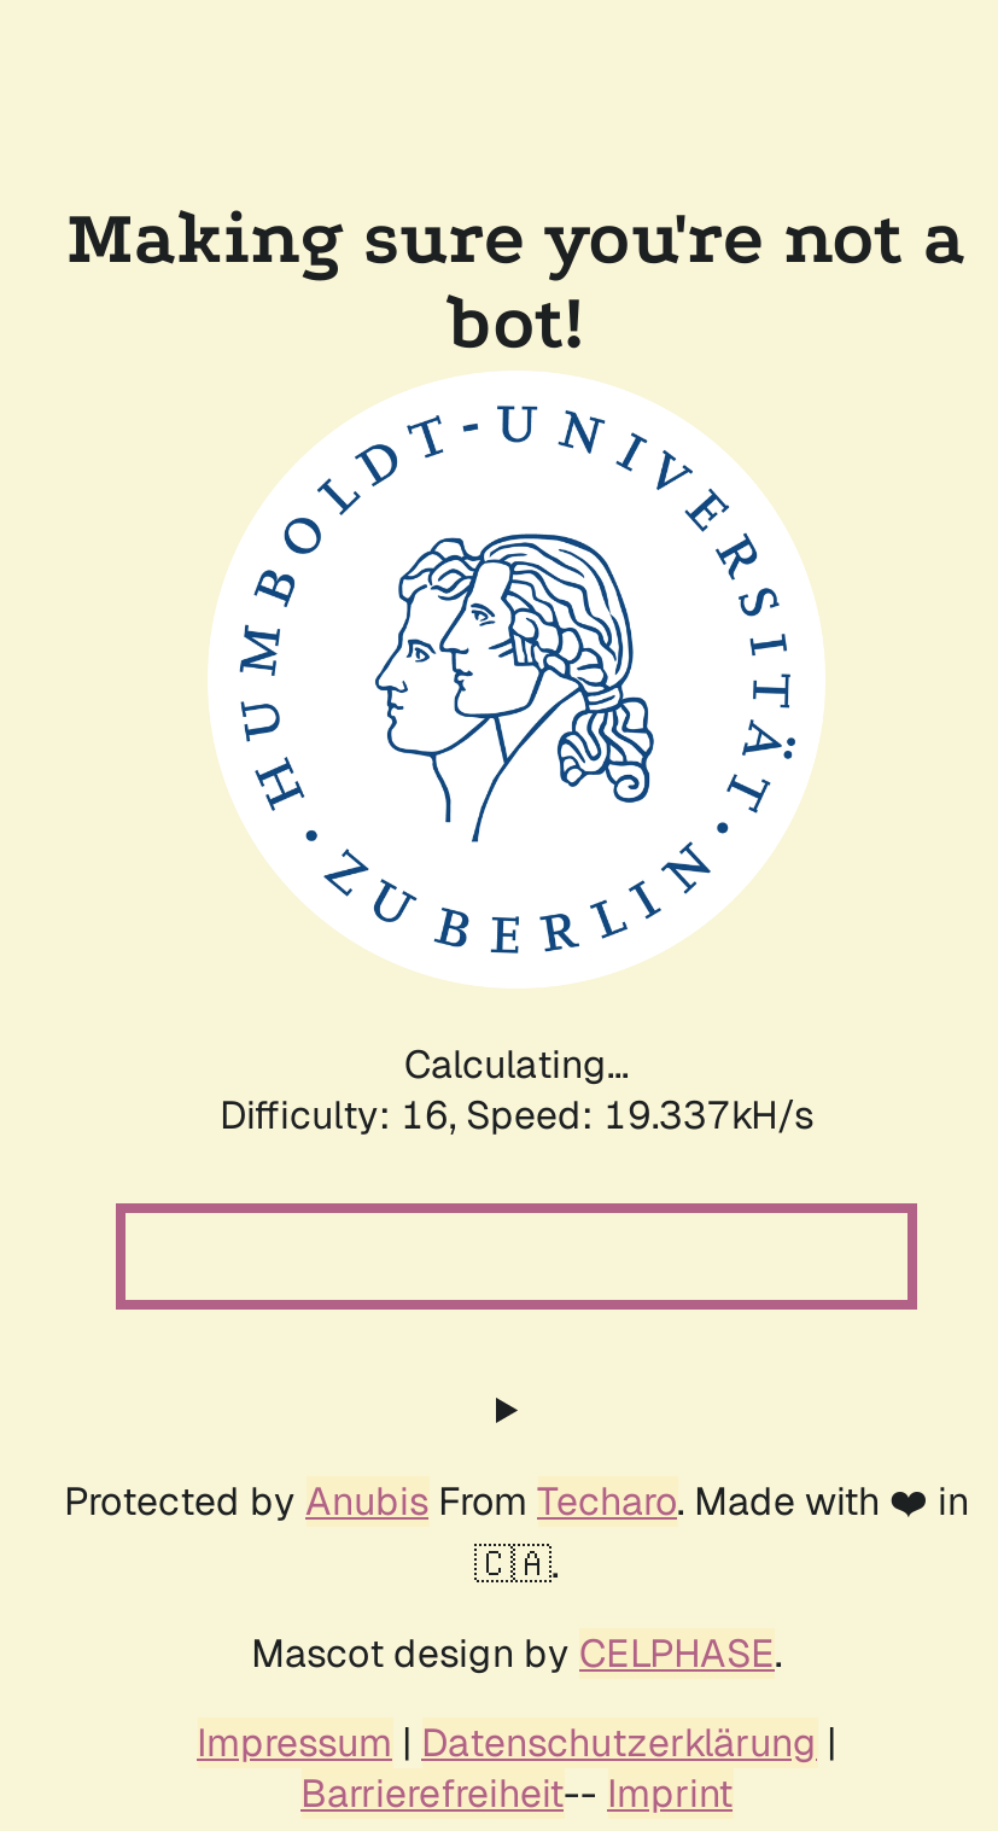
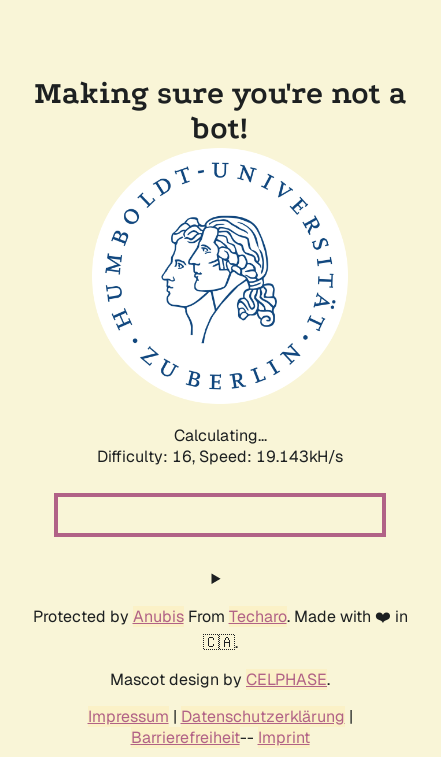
[220,1090,813,1141] Difficulty: 16, Speed: 19.337kH/s -> [97,446,343,467] Difficulty: 16, Speed: 19.143kH/s

